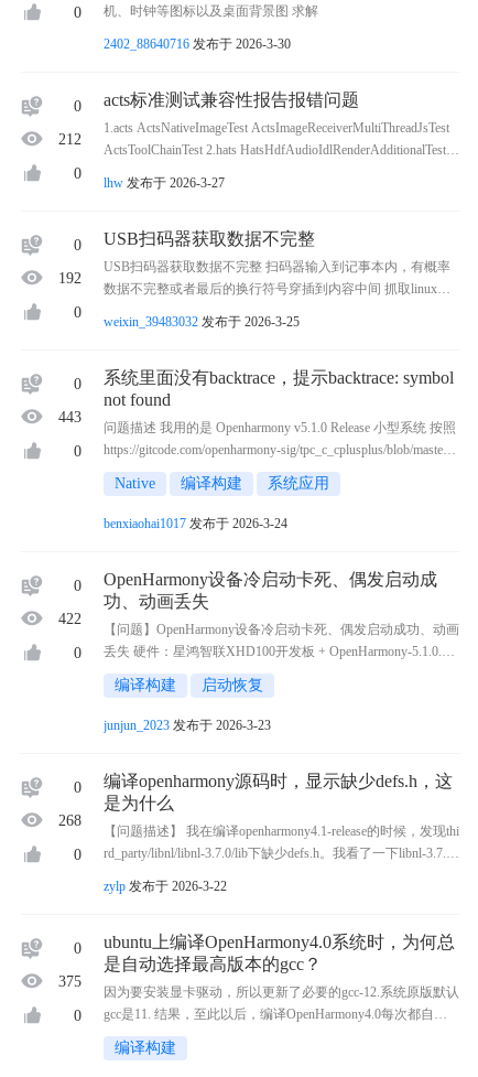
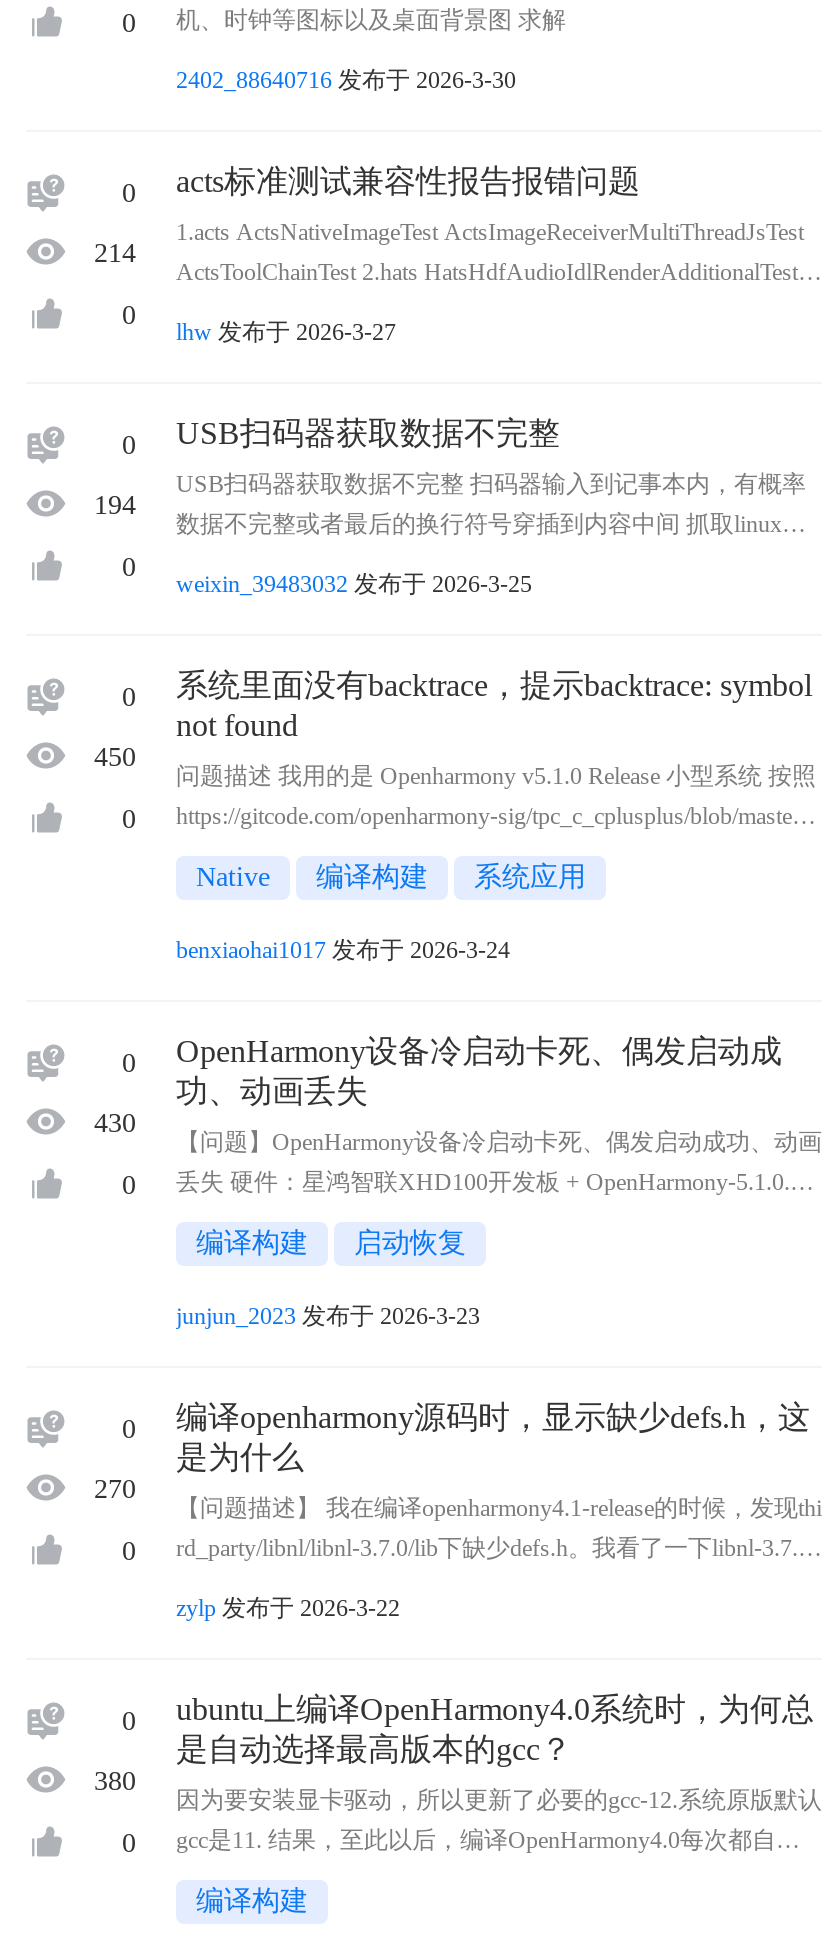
[58,132,82,148] 212 -> [94,239,136,269] 214
[58,271,82,287] 192 -> [94,491,136,521] 194
[58,410,82,426] 443 -> [94,743,136,773] 450
[58,611,82,628] 422 -> [94,1109,136,1139] 430
[58,813,82,830] 268 -> [94,1475,136,1505] 270
[58,974,82,990] 375 -> [94,1767,136,1797] 380

